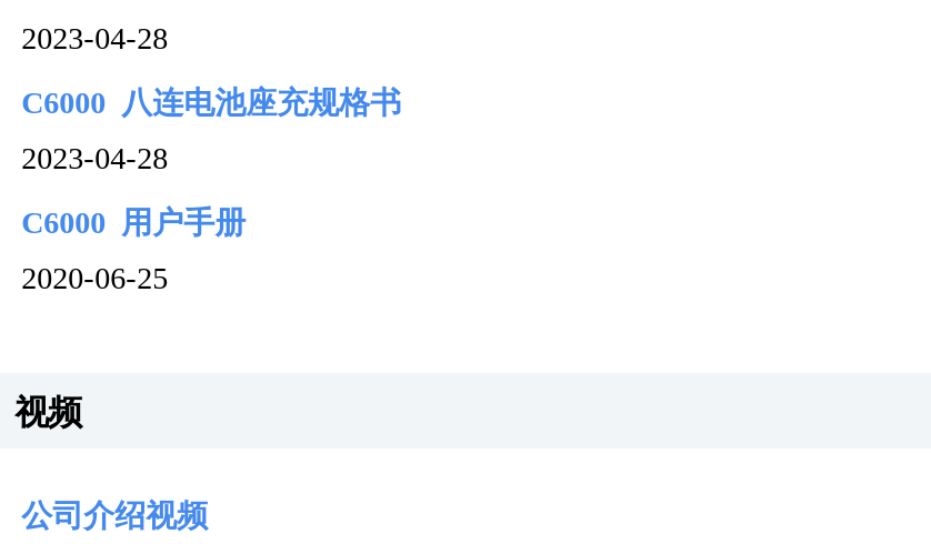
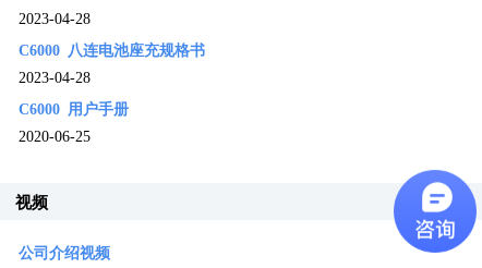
none -> [393,169,478,254] [image]

